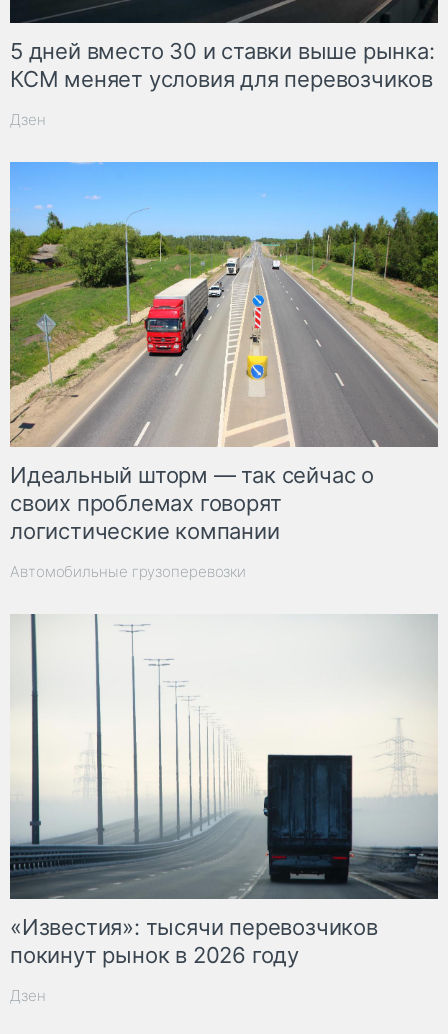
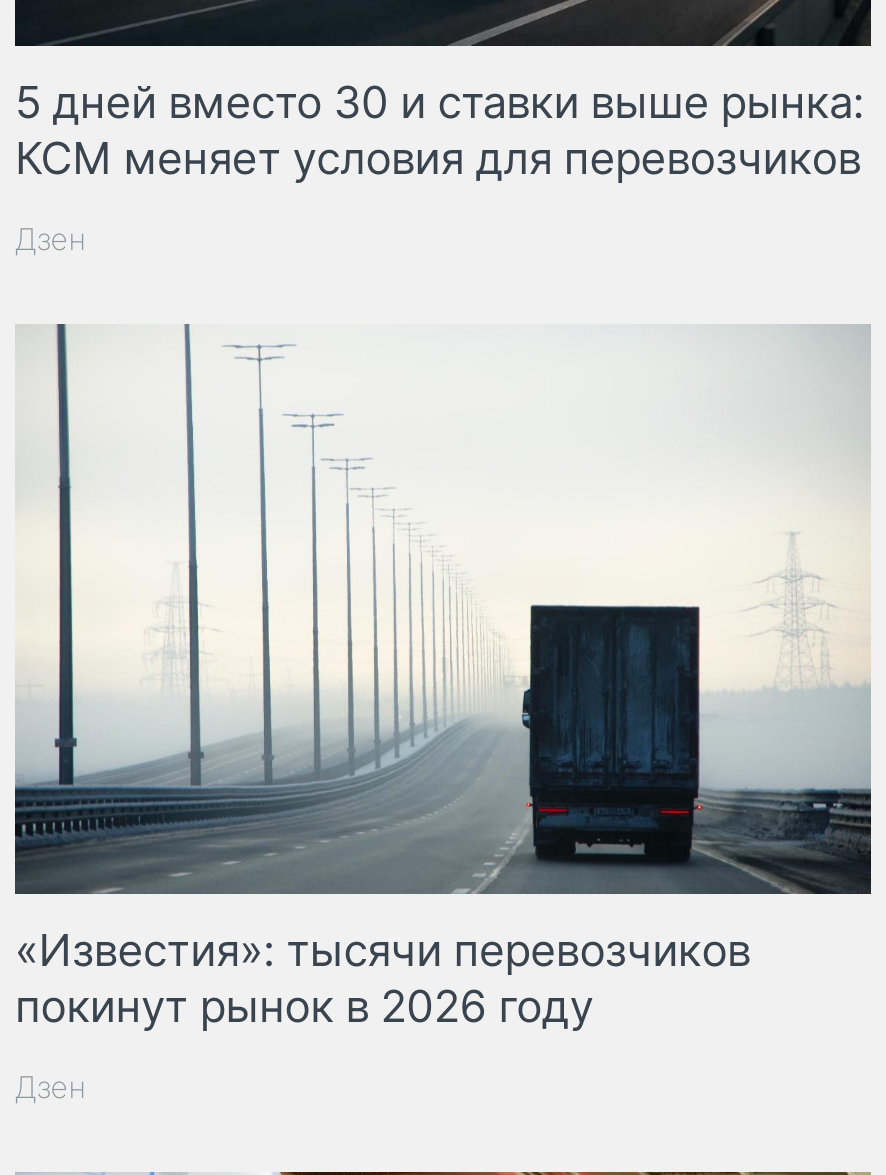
[9,161,439,581] [image] | Идеальный шторм — так сейчас о | своих проблемах говорят | логистические компании | Автомобильные грузоперевозки -> none

